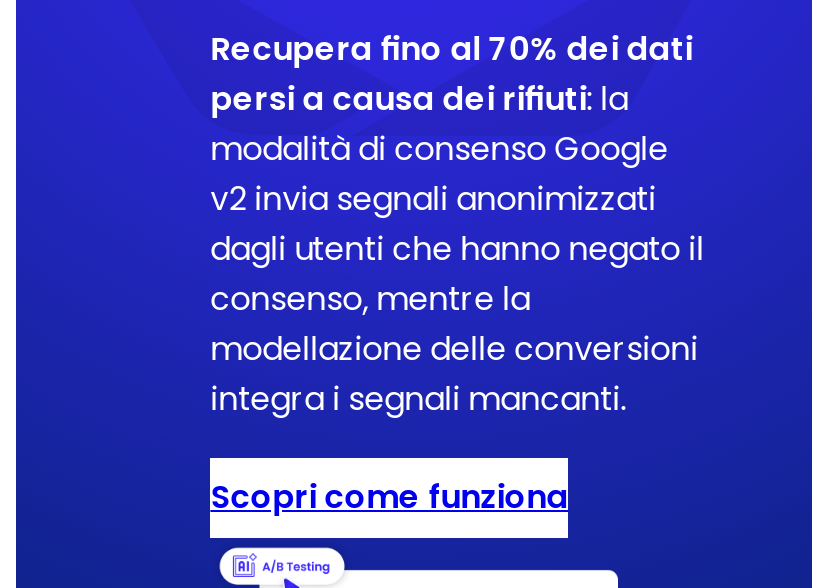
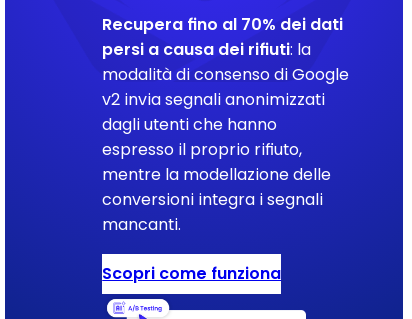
[210,125,668,171] modalità di consenso Google -> [102,63,349,86] modalità di consenso di Google
[210,225,704,421] dagli utenti che hanno negato il | consenso, mentre la | modellazione delle conversioni | integra i segnali mancanti. -> [102,113,331,236] dagli utenti che hanno | espresso il proprio rifiuto, | mentre la modellazione delle | conversioni integra i segnali | mancanti.

